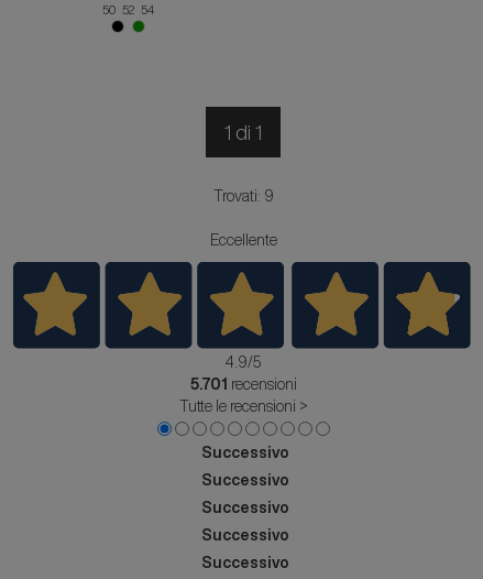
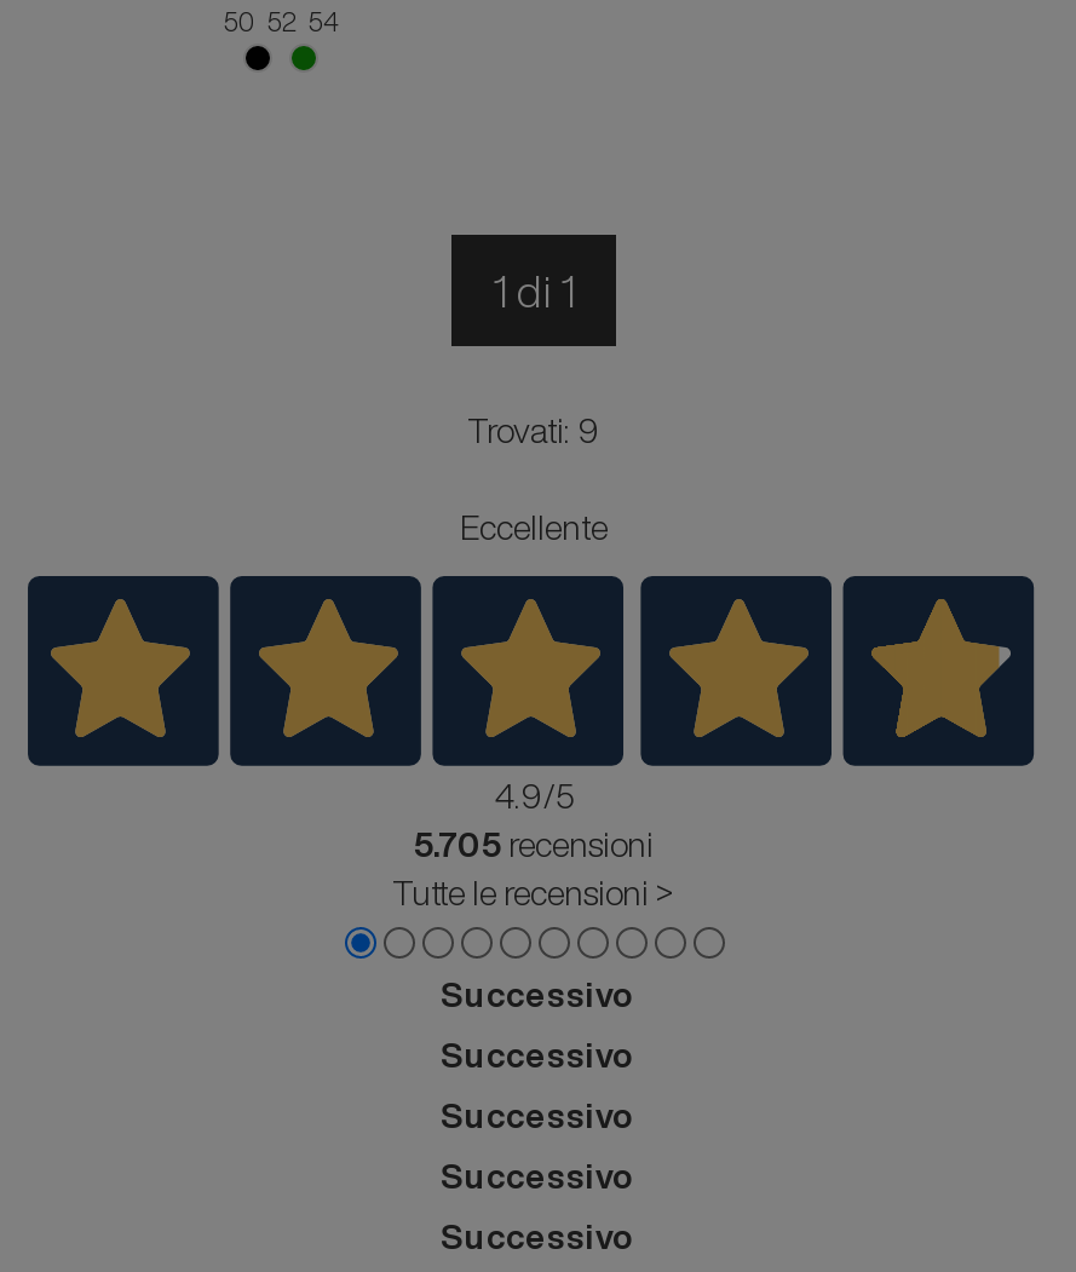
[190,377,297,392] 5.701 recensioni -> [414,828,654,862] 5.705 recensioni

